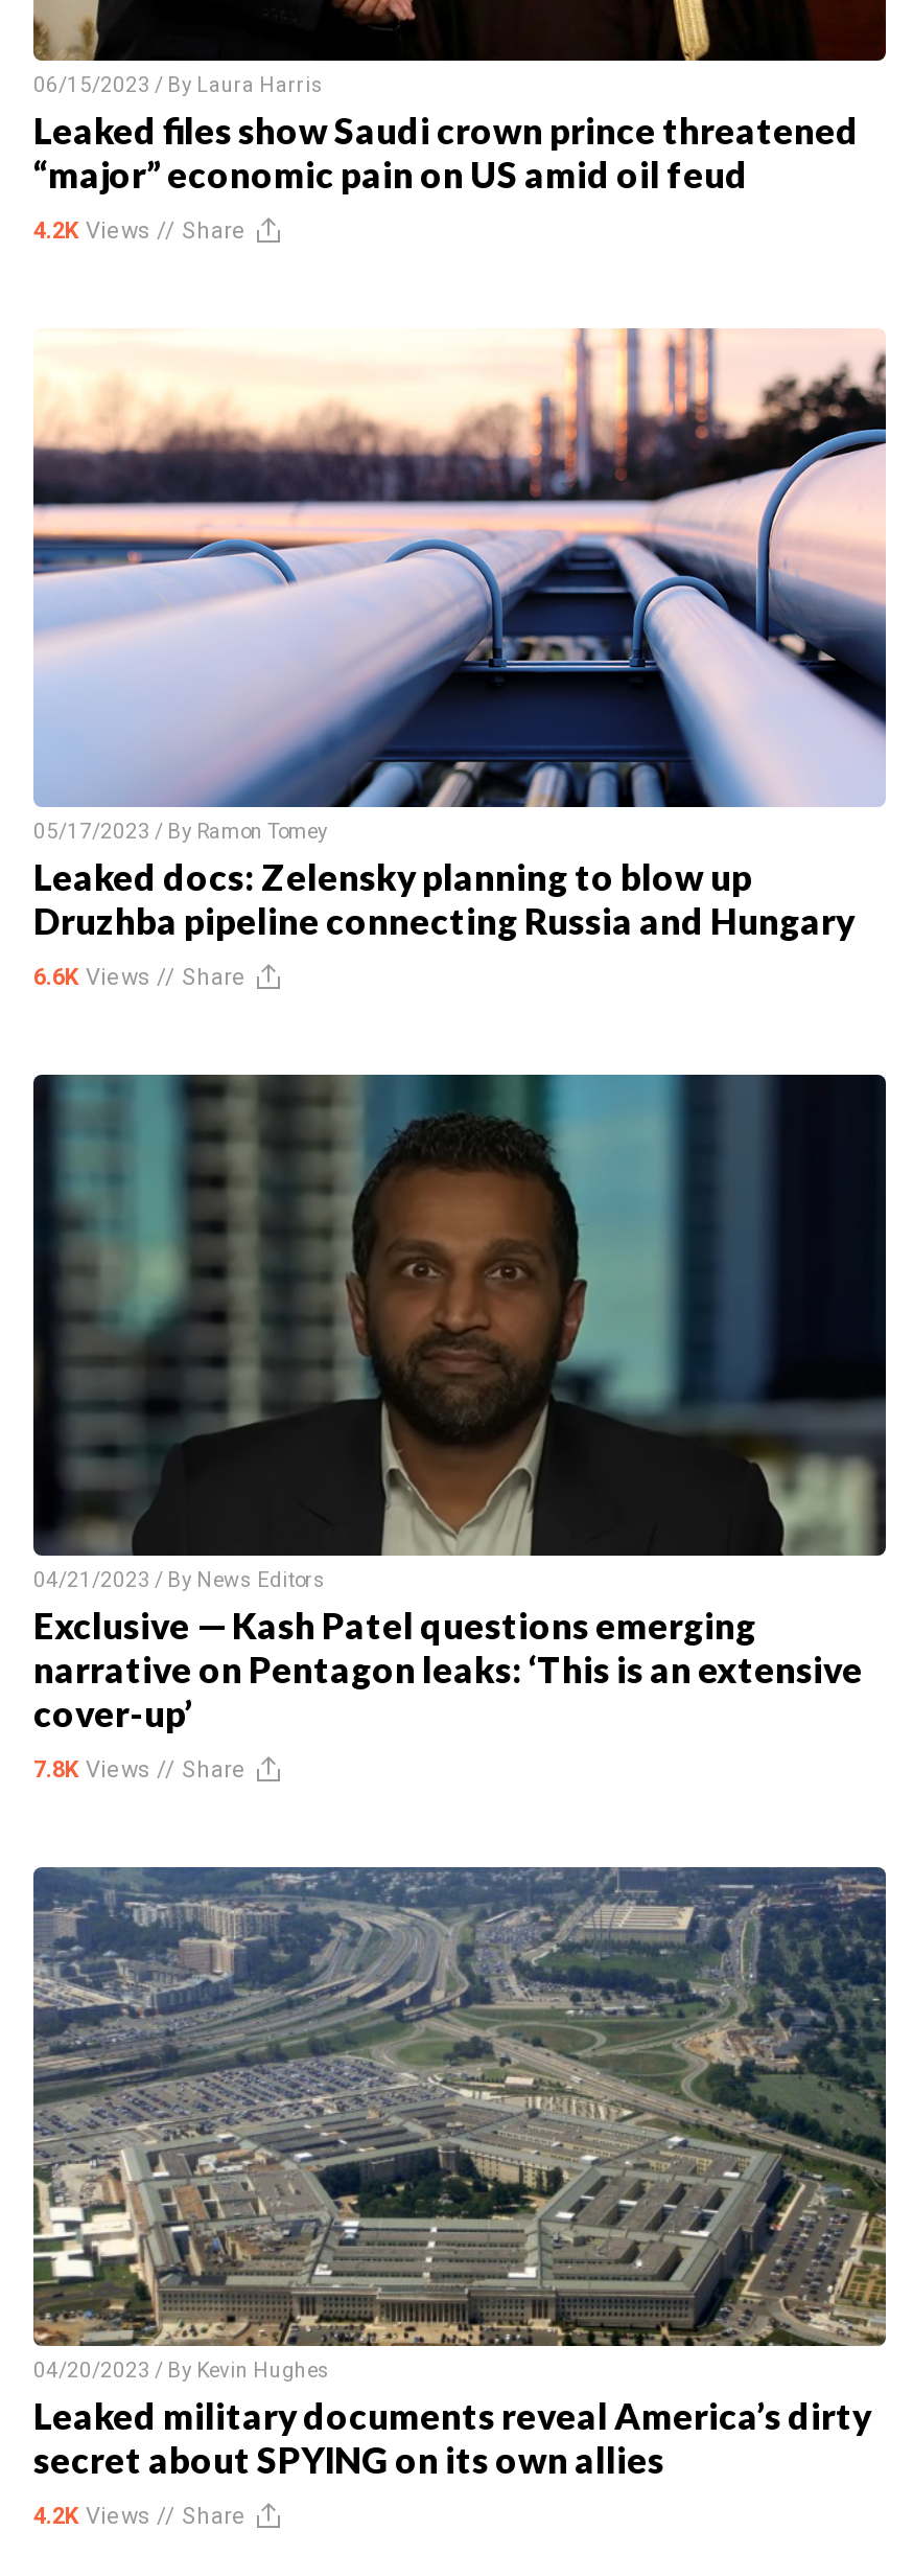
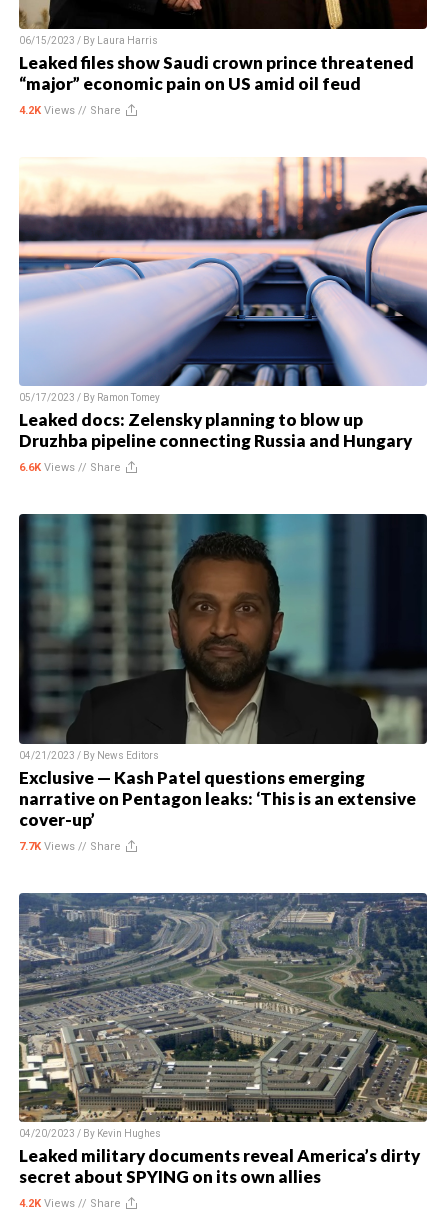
[33,1755,247,1782] 7.8K Views // Share -> [19,839,121,852] 7.7K Views // Share

